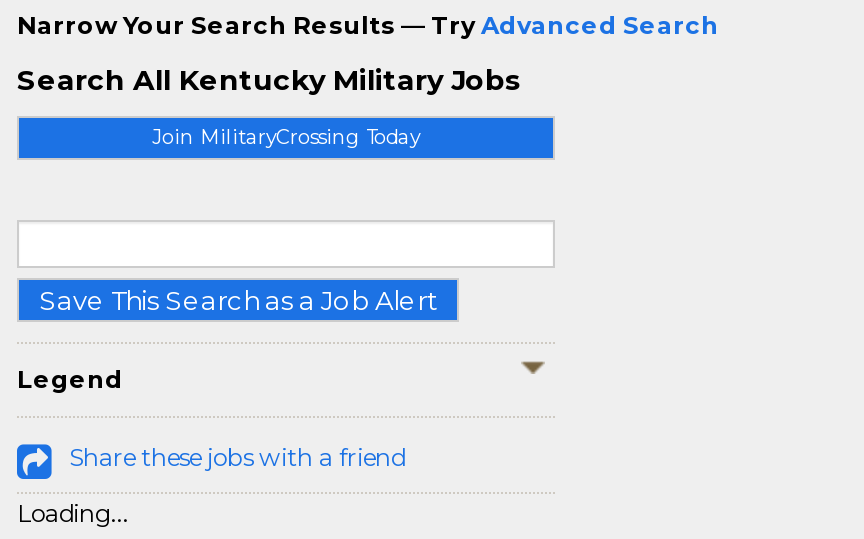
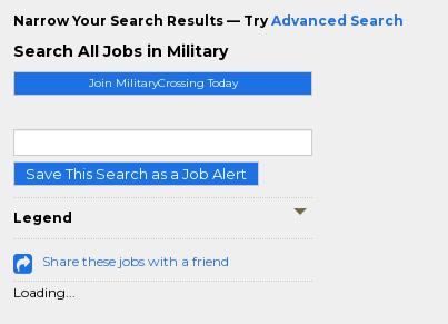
[17,62,521,98] Search All Kentucky Military Jobs -> [13,41,228,61] Search All Jobs in Military

